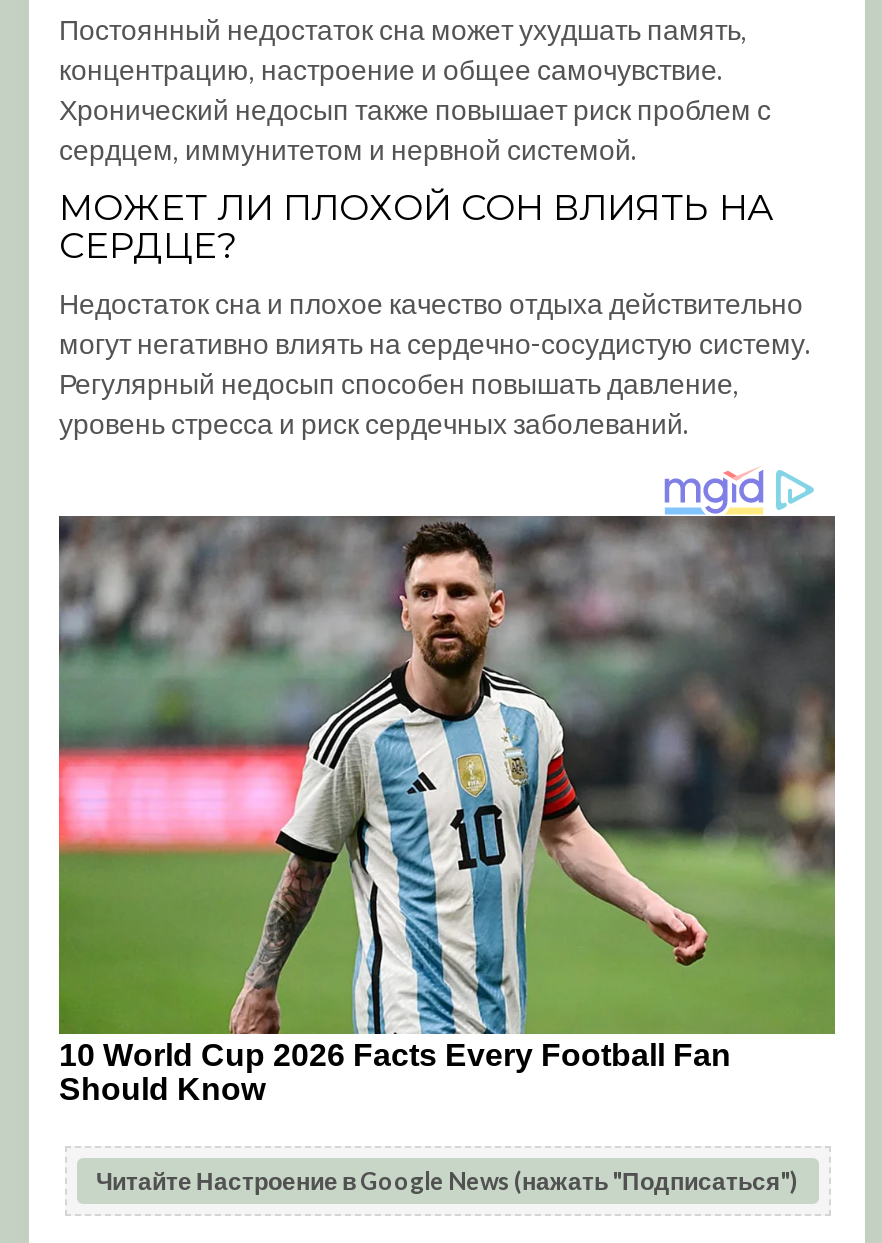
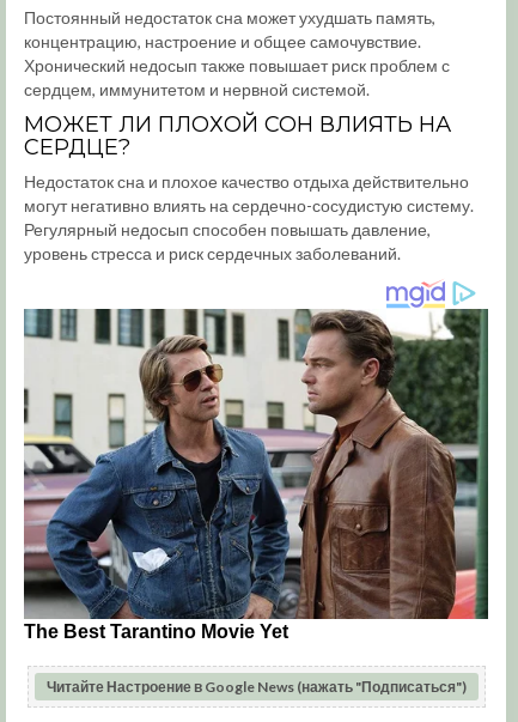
[57,514,837,1102] [image] -> [23,308,489,639] [image]

